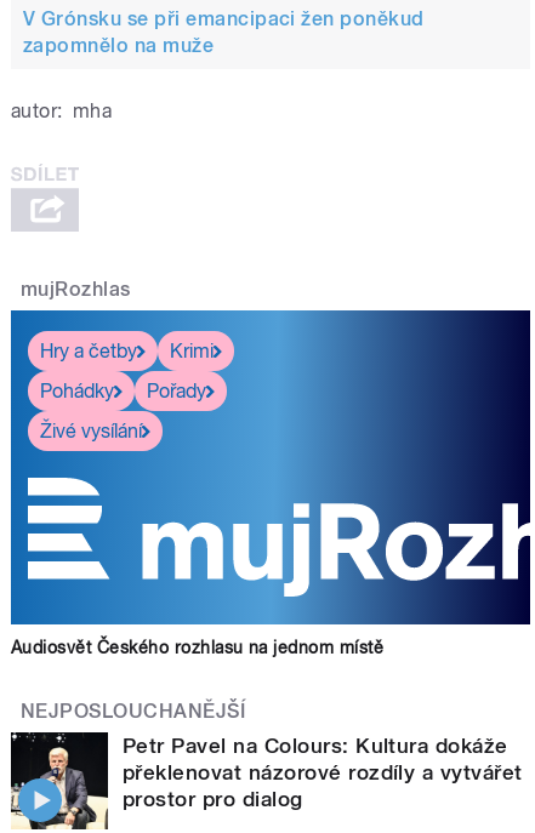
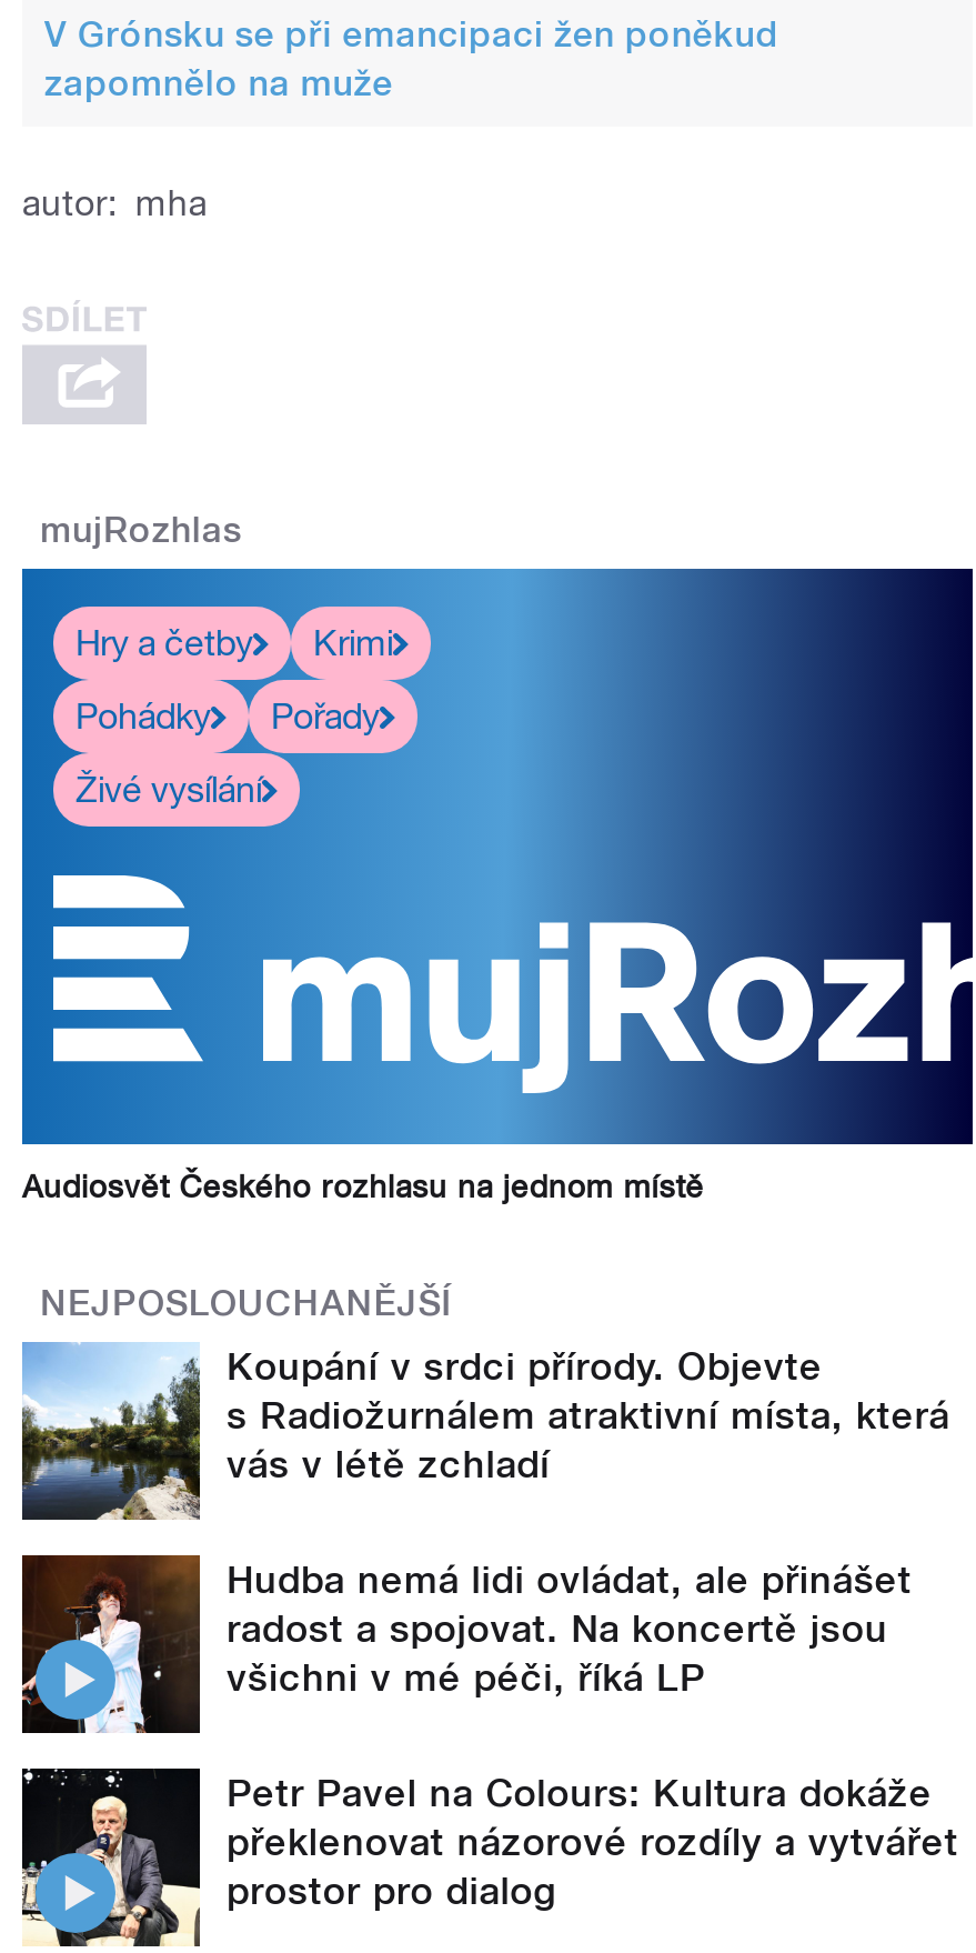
none -> [20,1342,950,1700] [image] | Koupání v srdci přírody. Objevte | s Radiožurnálem atraktivní místa, která | vás v létě zchladí | Hudba nemá lidi ovládat, ale přinášet | radost a spojovat. Na koncertě jsou | všichni v mé péči, říká LP
none -> [20,1553,202,1735] [image]

